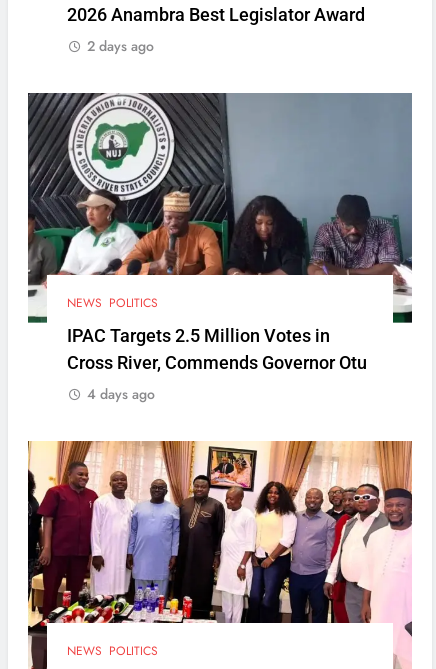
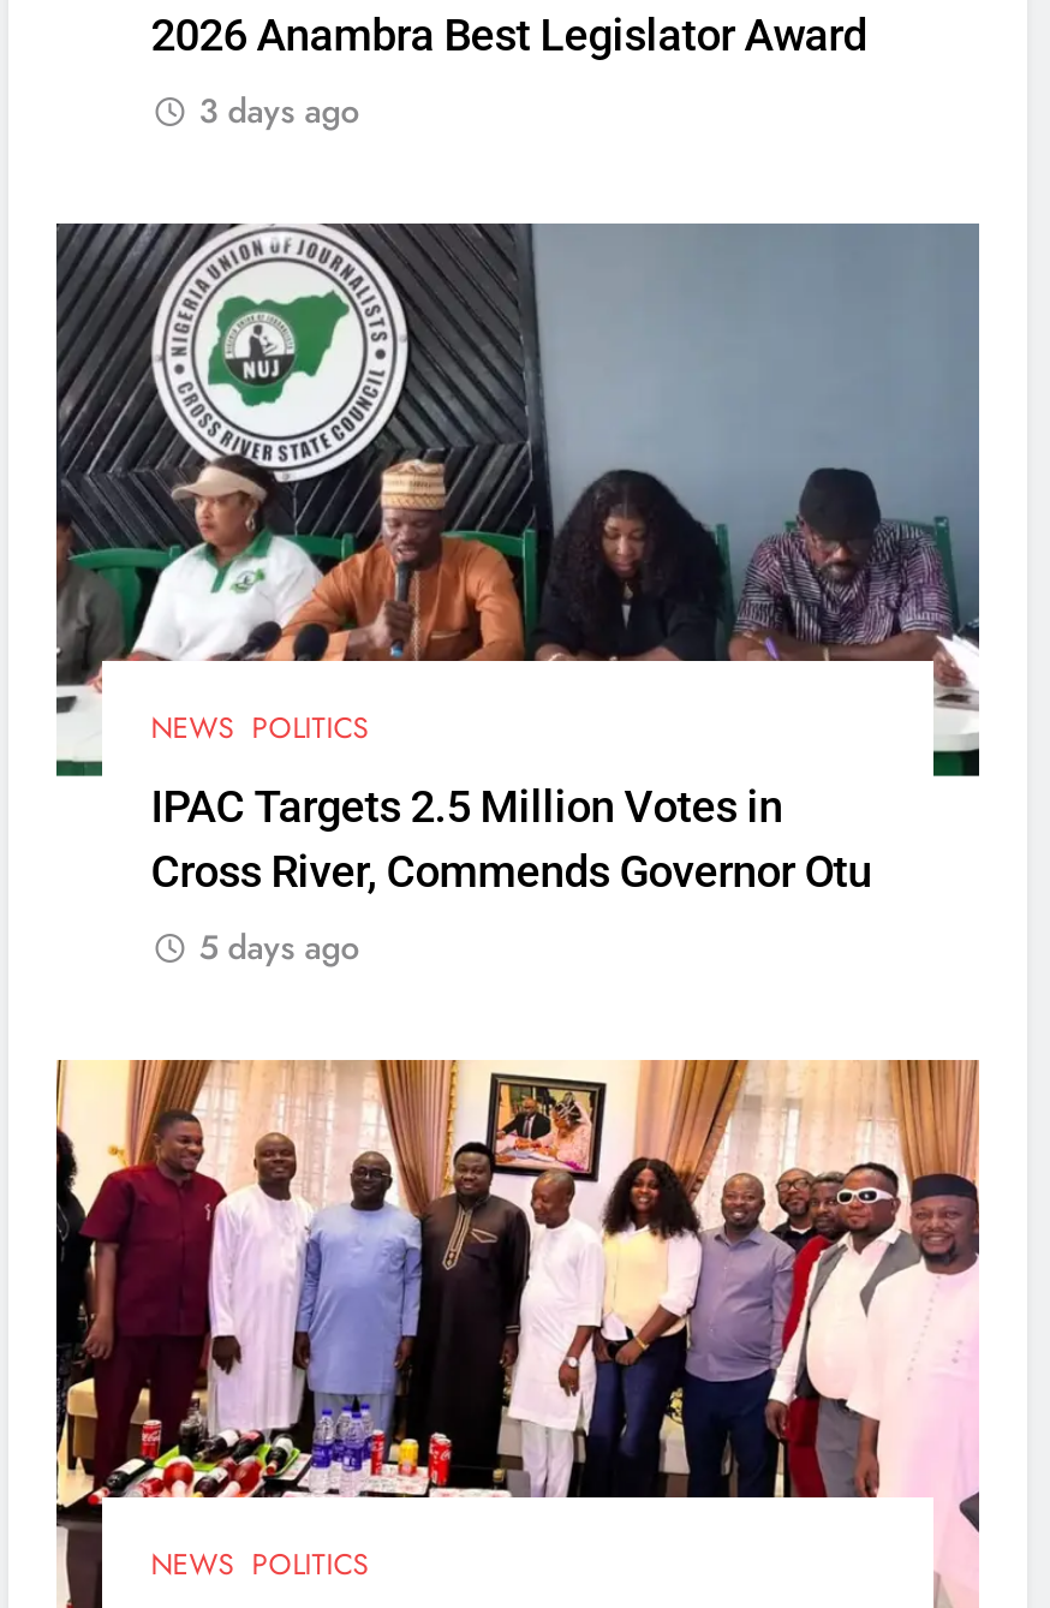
[87,35,154,55] 2 days ago -> [199,85,360,133] 3 days ago
[87,384,155,404] 4 days ago -> [199,923,360,971] 5 days ago

